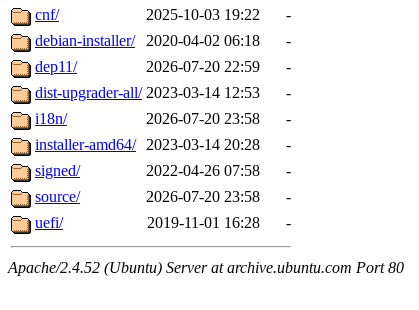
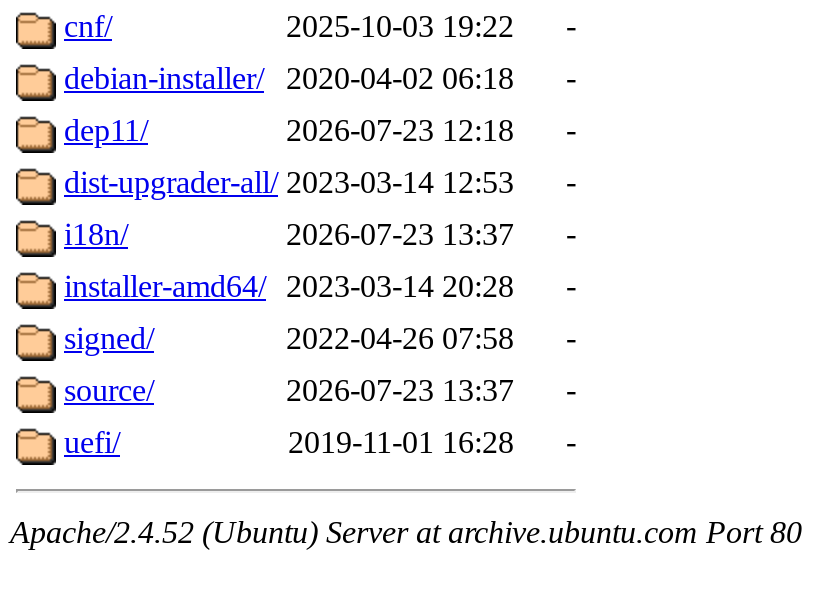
[146,58,260,75] 2026-07-20 22:59 -> [286,114,514,148] 2026-07-23 12:18
[146,110,260,127] 2026-07-20 23:58 -> [286,218,514,252] 2026-07-23 13:37
[146,188,260,205] 2026-07-20 23:58 -> [286,374,514,408] 2026-07-23 13:37

